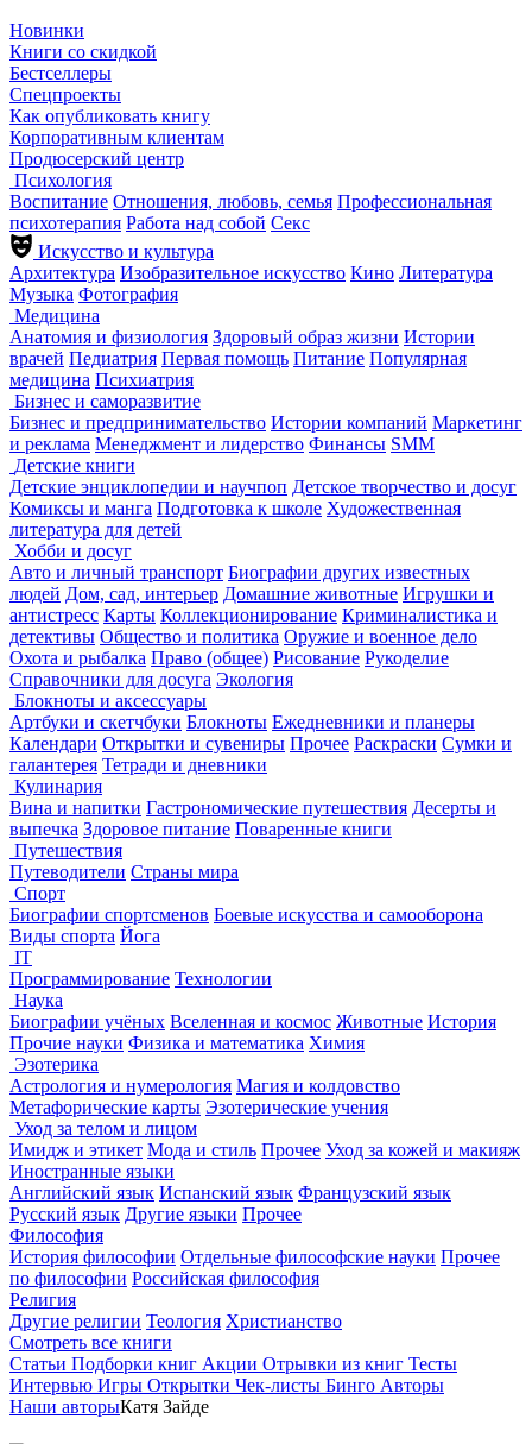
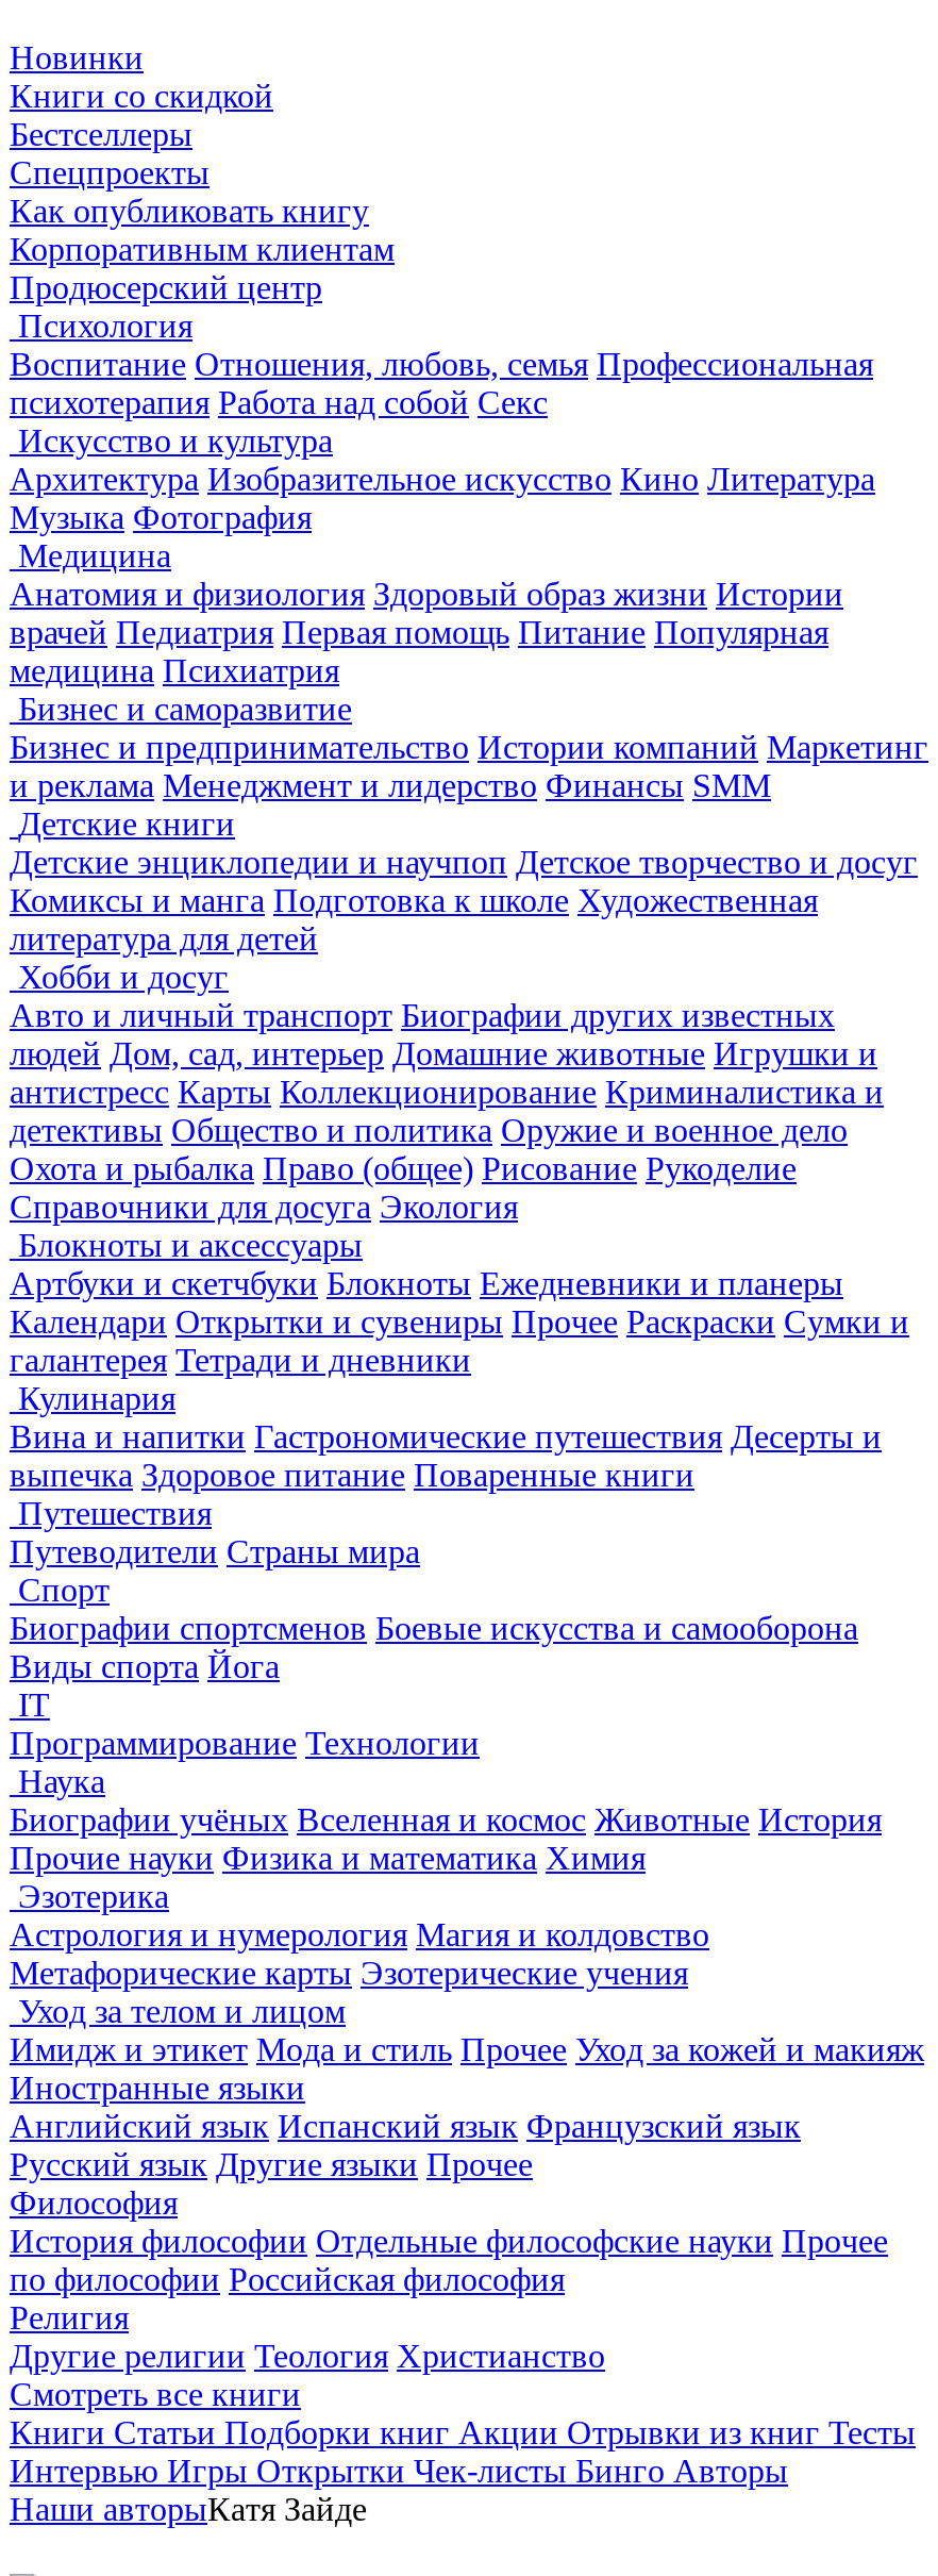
[9,1354,457,1374] Статьи Подборки книг Акции Отрывки из книг Тесты -> [10,2414,916,2450] Книги Статьи Подборки книг Акции Отрывки из книг Тесты

